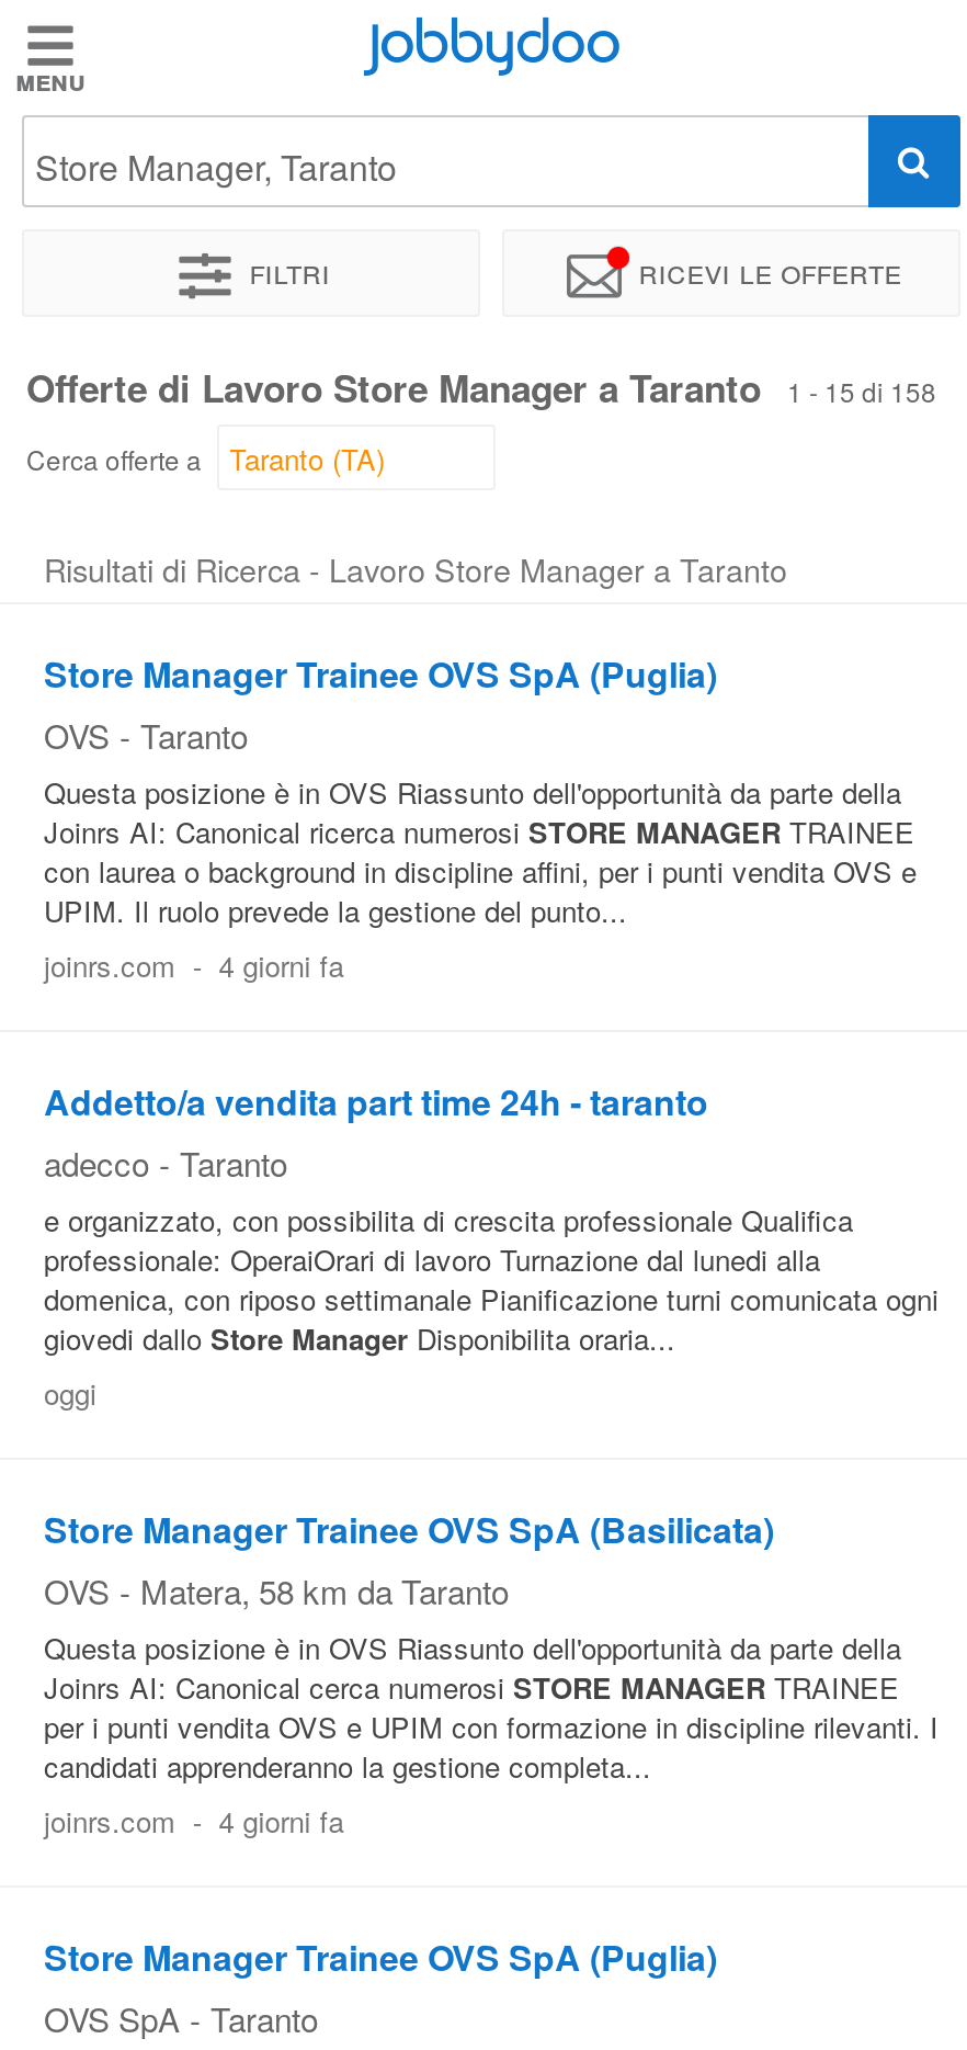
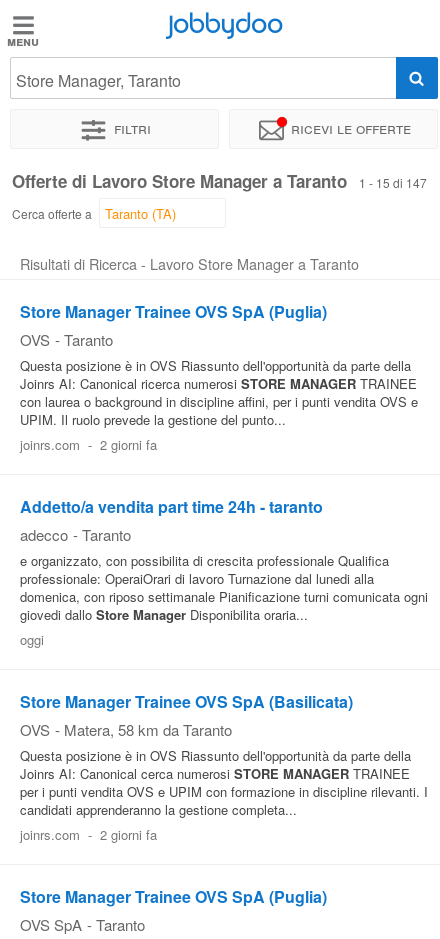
[26,361,936,414] Offerte di Lavoro Store Manager a Taranto 1 - 15 di 158 -> [12,169,427,193] Offerte di Lavoro Store Manager a Taranto 1 - 15 di 147
[44,944,344,986] joinrs.com - 4 giorni fa -> [20,435,157,454] joinrs.com - 2 giorni fa
[44,1800,344,1842] joinrs.com - 4 giorni fa -> [20,825,157,844] joinrs.com - 2 giorni fa

